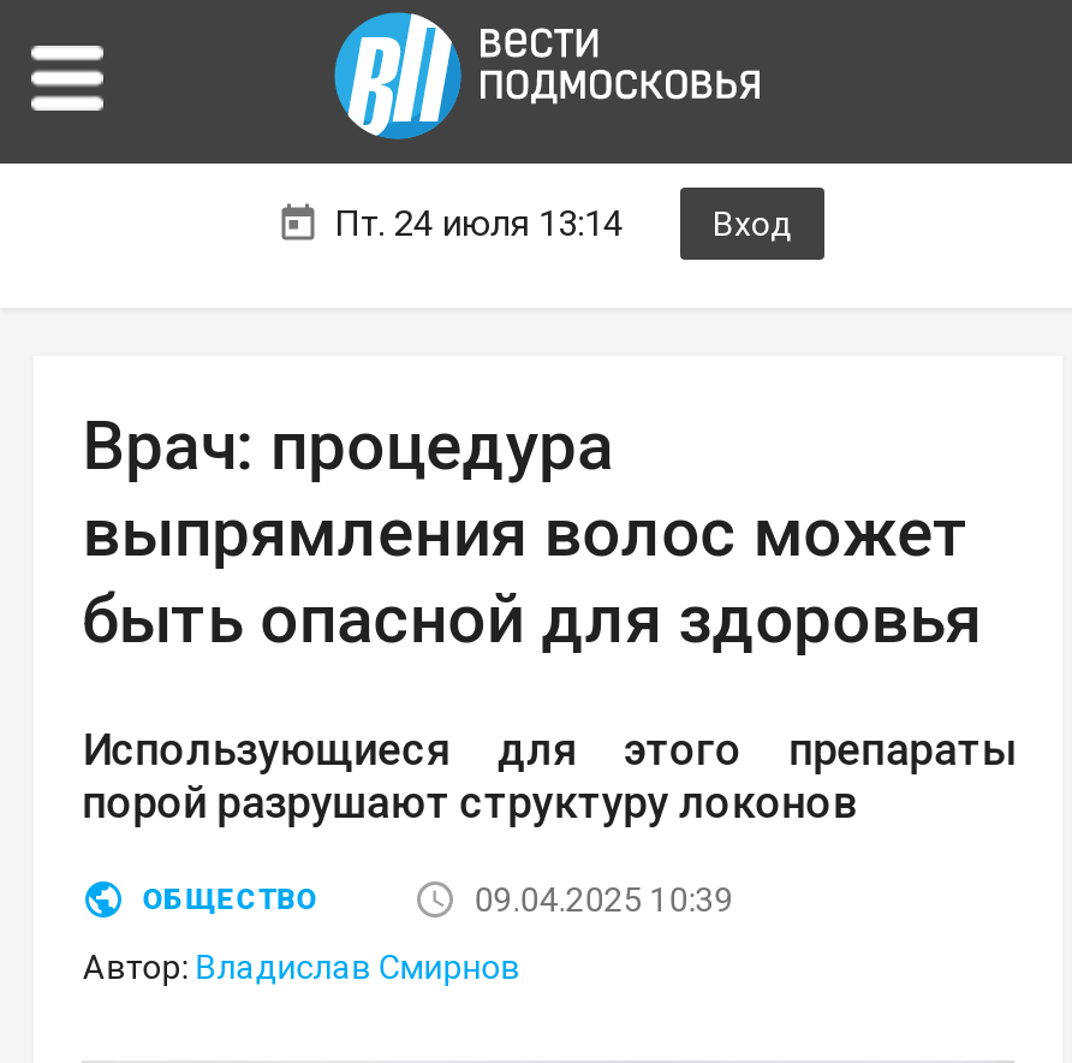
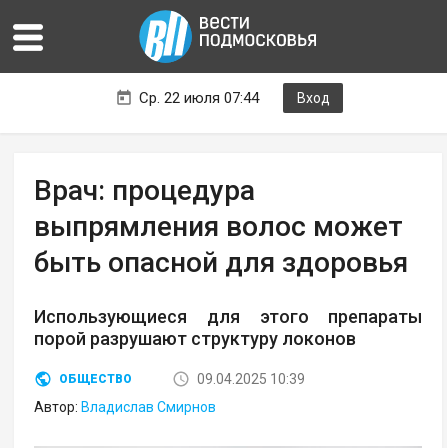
[334,203,623,246] Пт. 24 июля 13:14 -> [139,89,259,107] Ср. 22 июля 07:44

